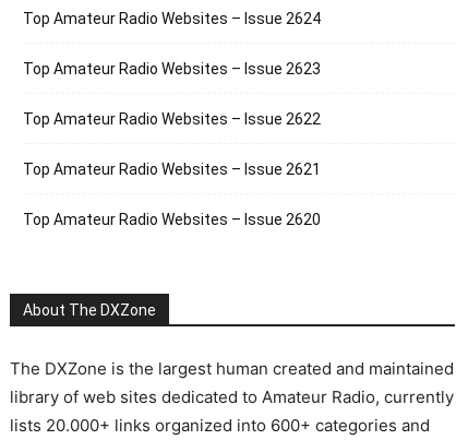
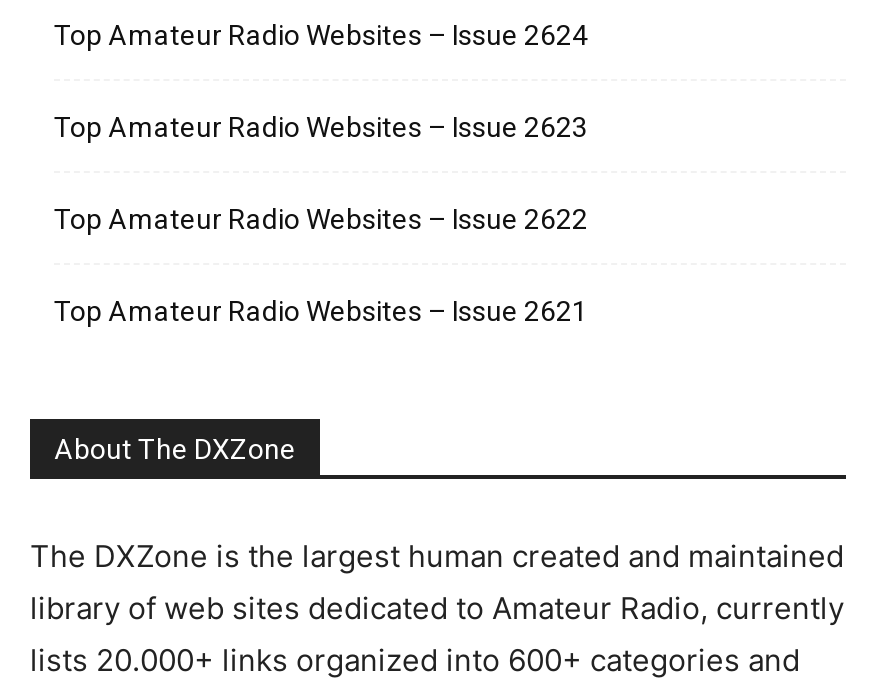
[23,211,321,228] Top Amateur Radio Websites – Issue 2620 -> none

